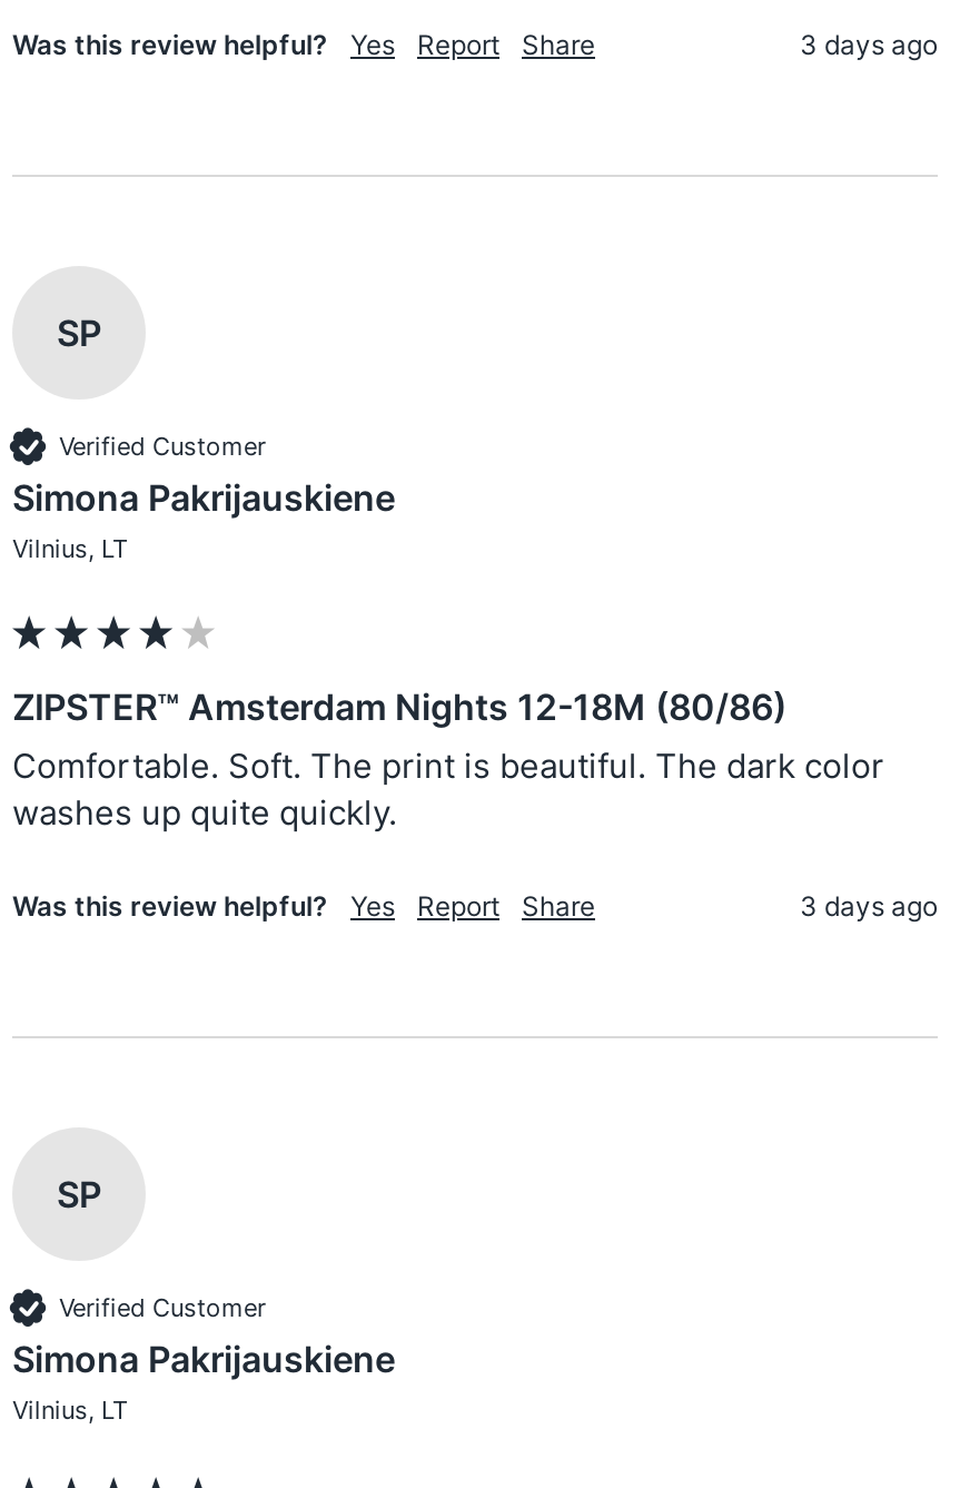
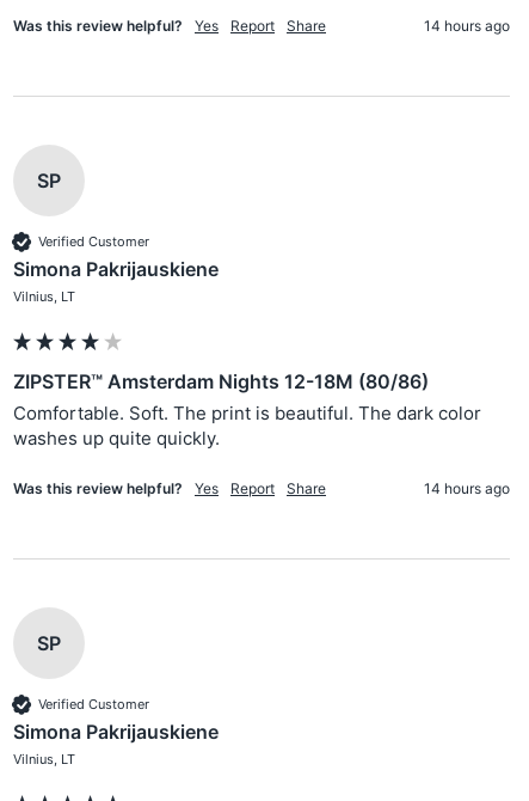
[800,28,938,61] 3 days ago -> [424,17,510,35] 14 hours ago
[800,889,938,923] 3 days ago -> [424,480,510,497] 14 hours ago

